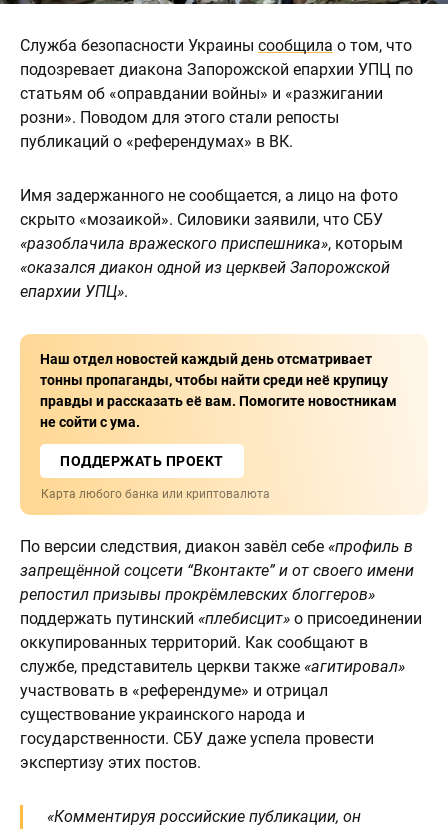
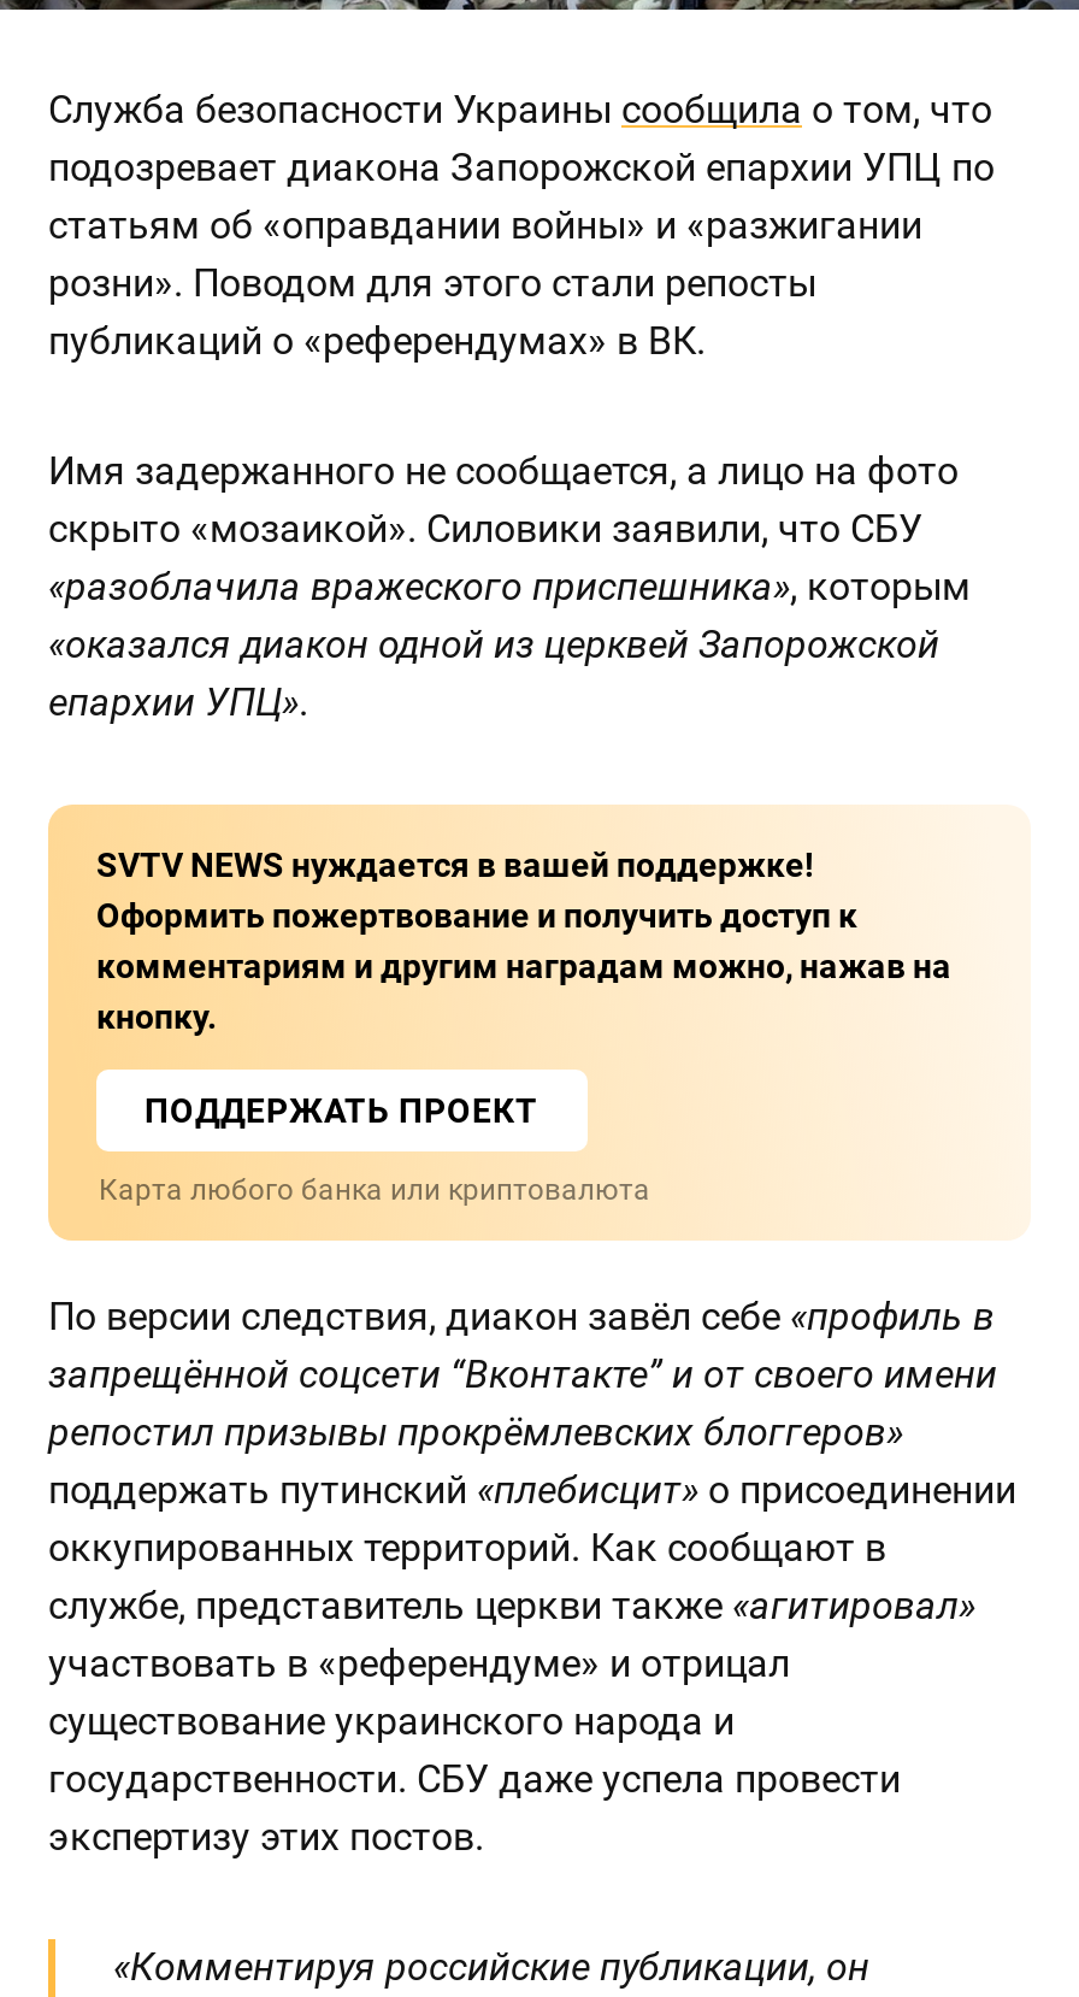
[40,351,397,430] Наш отдел новостей каждый день отсматривает | тонны пропаганды, чтобы найти среди неё крупицу | правды и рассказать её вам. Помогите новостникам | не сойти с ума. -> [96,846,951,1036] SVTV NEWS нуждается в вашей поддержке! | Оформить пожертвование и получить доступ к | комментариям и другим наградам можно, нажав на | кнопку.

